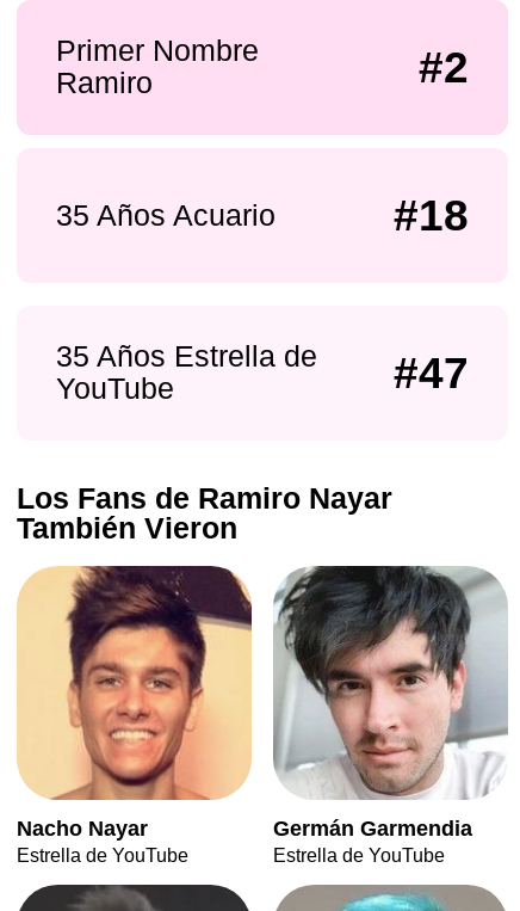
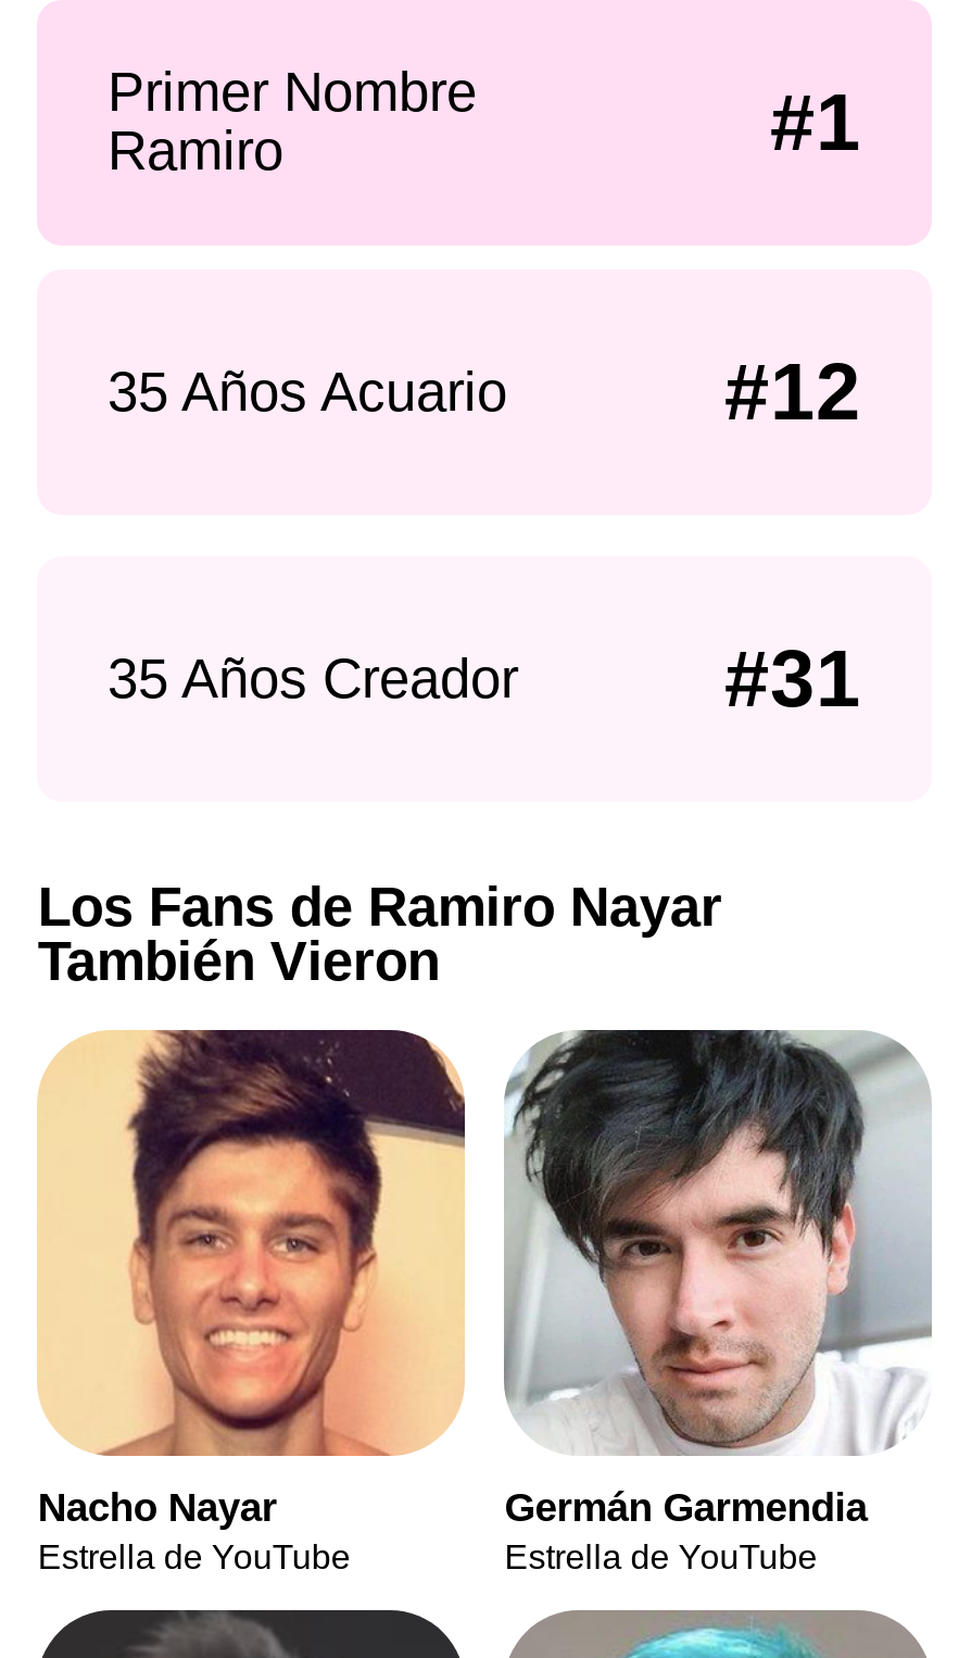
[419,43,469,92] #2 -> [770,78,861,167] #1
[394,191,469,240] #18 -> [724,348,861,437] #12
[55,339,469,405] 35 Años Estrella de | YouTube | #47 -> [108,634,861,723] 35 Años Creador | #31

